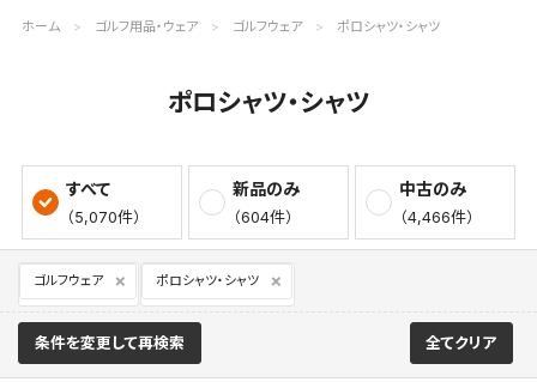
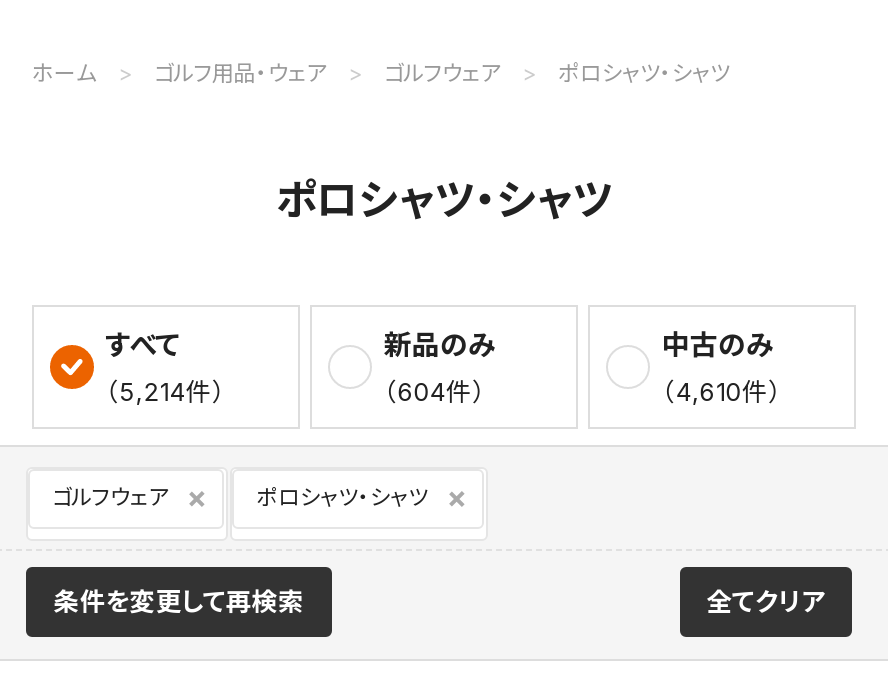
[66,208,141,226] （5,070件） -> [106,377,226,407] （5,214件）
[399,208,475,226] （4,466件） -> [662,377,782,407] （4,610件）

